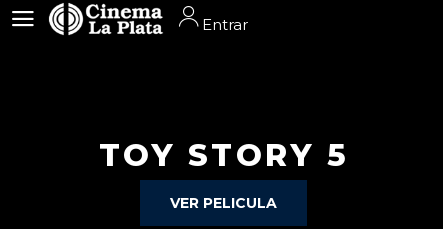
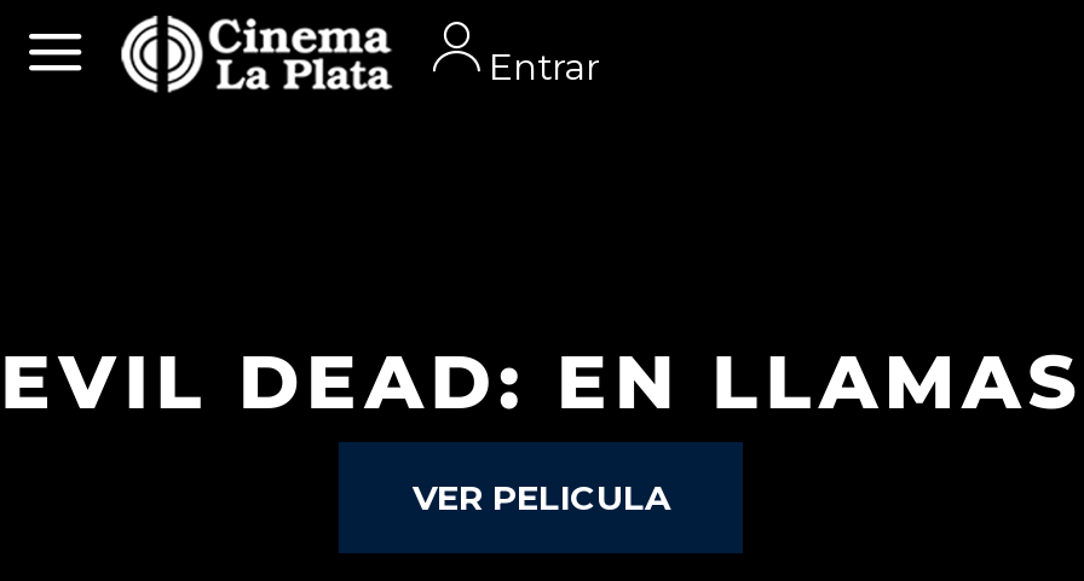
[99,136,349,174] TOY STORY 5 -> [0,336,1084,427] EVIL DEAD: EN LLAMAS

